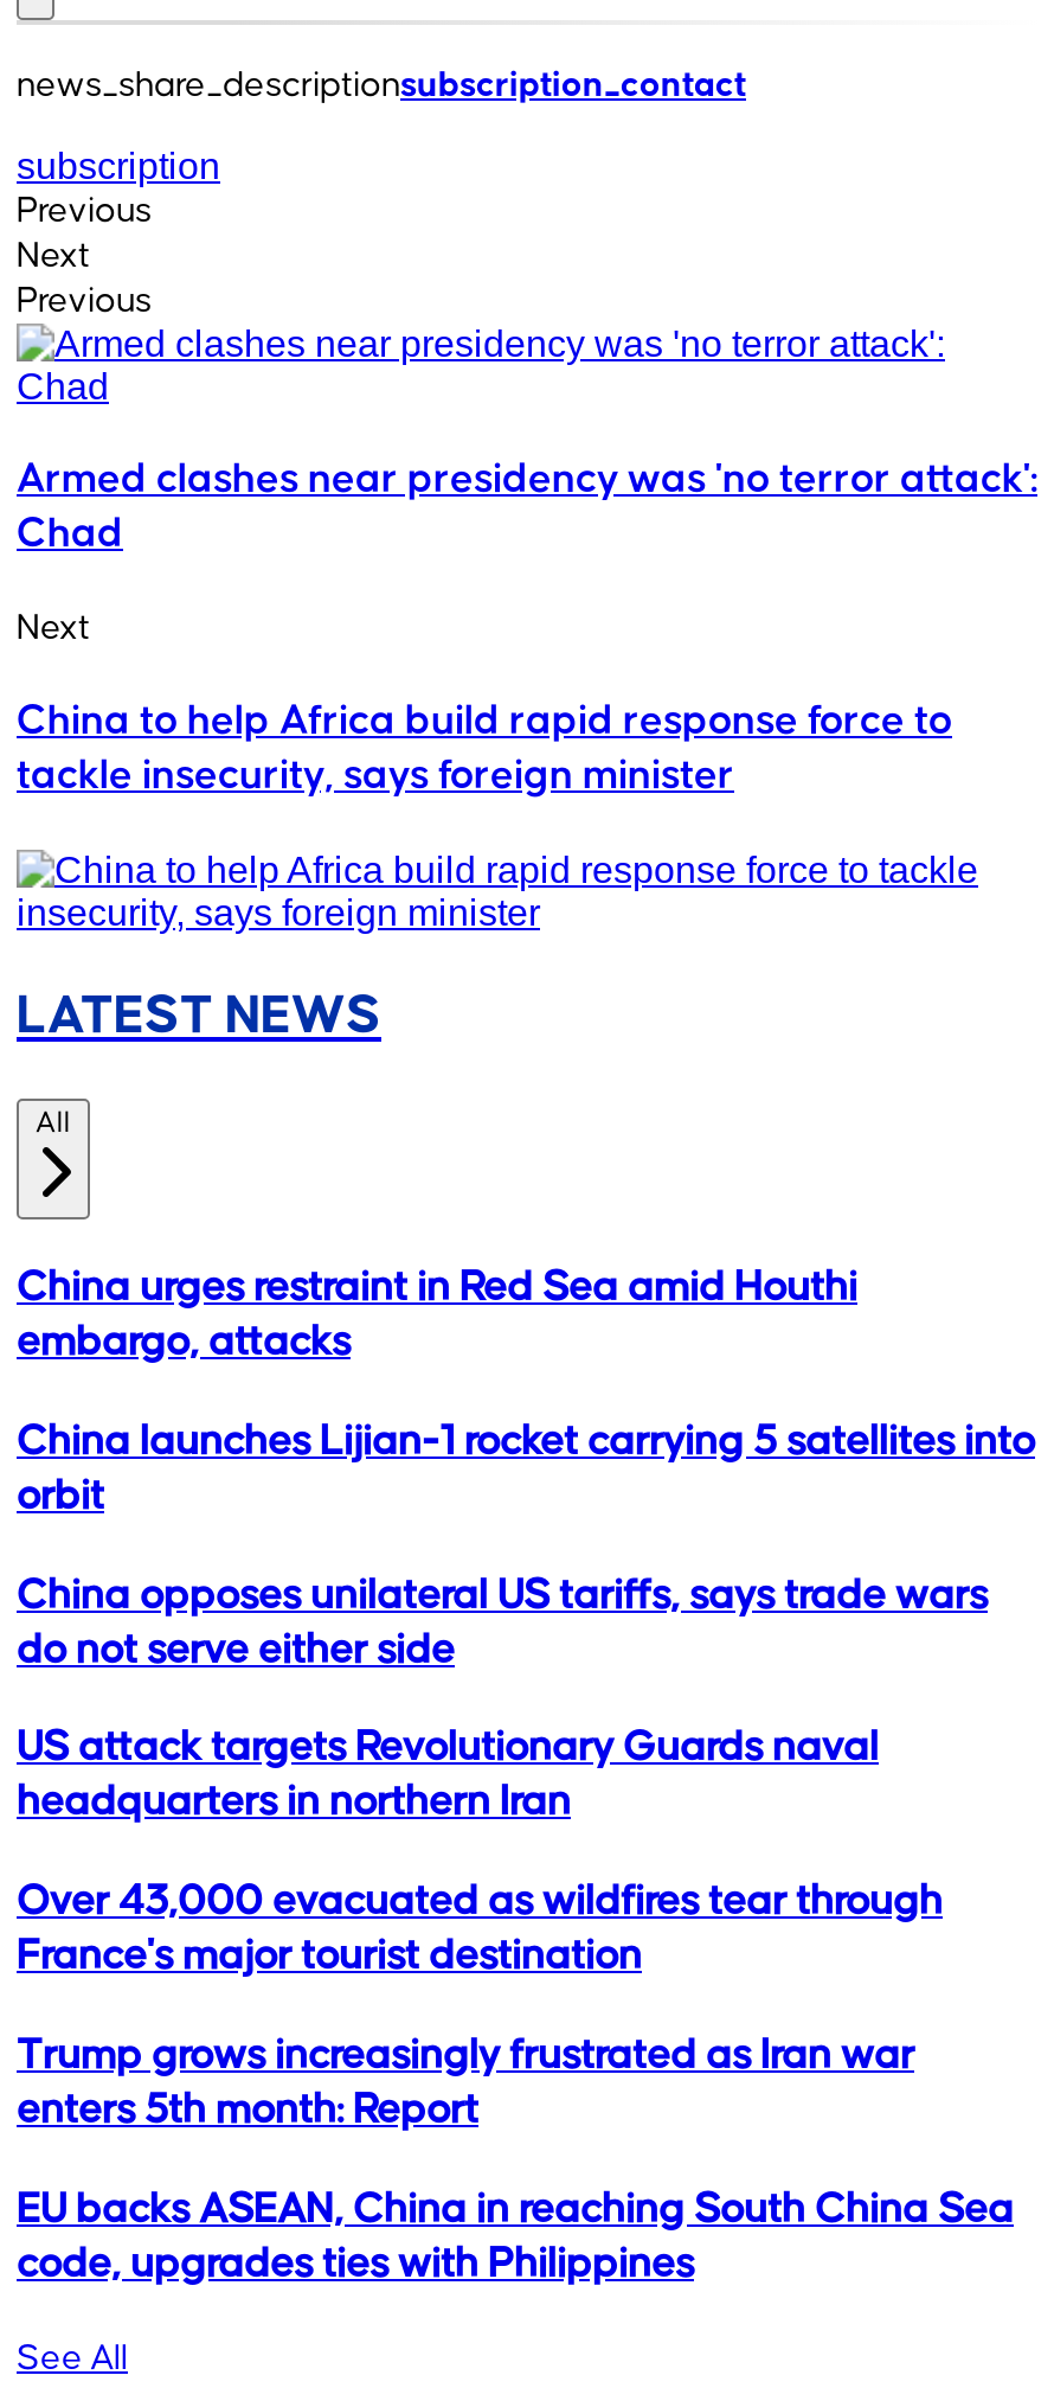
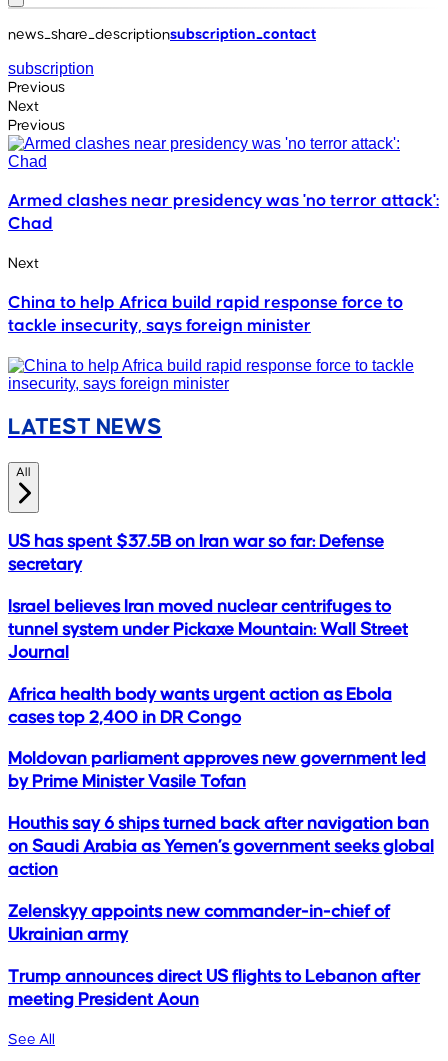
[17,1267,857,1365] China urges restraint in Red Sea amid Houthi | embargo, attacks -> [8,533,384,574] US has spent $37.5B on Iran war so far: Defense | secretary
[17,1421,1035,1518] China launches Lijian-1 rocket carrying 5 satellites into | orbit -> [8,598,408,662] Israel believes Iran moved nuclear centrifuges to | tunnel system under Pickaxe Mountain: Wall Street | Journal
[17,1574,988,1671] China opposes unilateral US tariffs, says trade wars | do not serve either side -> [8,686,392,727] Africa health body wants urgent action as Ebola | cases top 2,400 in DR Congo
[17,1728,879,1825] US attack targets Revolutionary Guards naval | headquarters in northern Iran -> [8,750,426,791] Moldovan parliament approves new government led | by Prime Minister Vasile Tofan
[17,1881,943,1978] Over 43,000 evacuated as wildfires tear through | France's major tourist destination -> [8,815,434,879] Houthis say 6 ships turned back after navigation ban | on Saudi Arabia as Yemen’s government seeks global | action
[17,2034,914,2132] Trump grows increasingly frustrated as Iran war | enters 5th month: Report -> [8,903,390,944] Zelenskyy appoints new commander-in-chief of | Ukrainian army
[17,2188,1014,2285] EU backs ASEAN, China in reaching South China Sea | code, upgrades ties with Philippines -> [8,967,420,1008] Trump announces direct US flights to Lebanon after | meeting President Aoun

